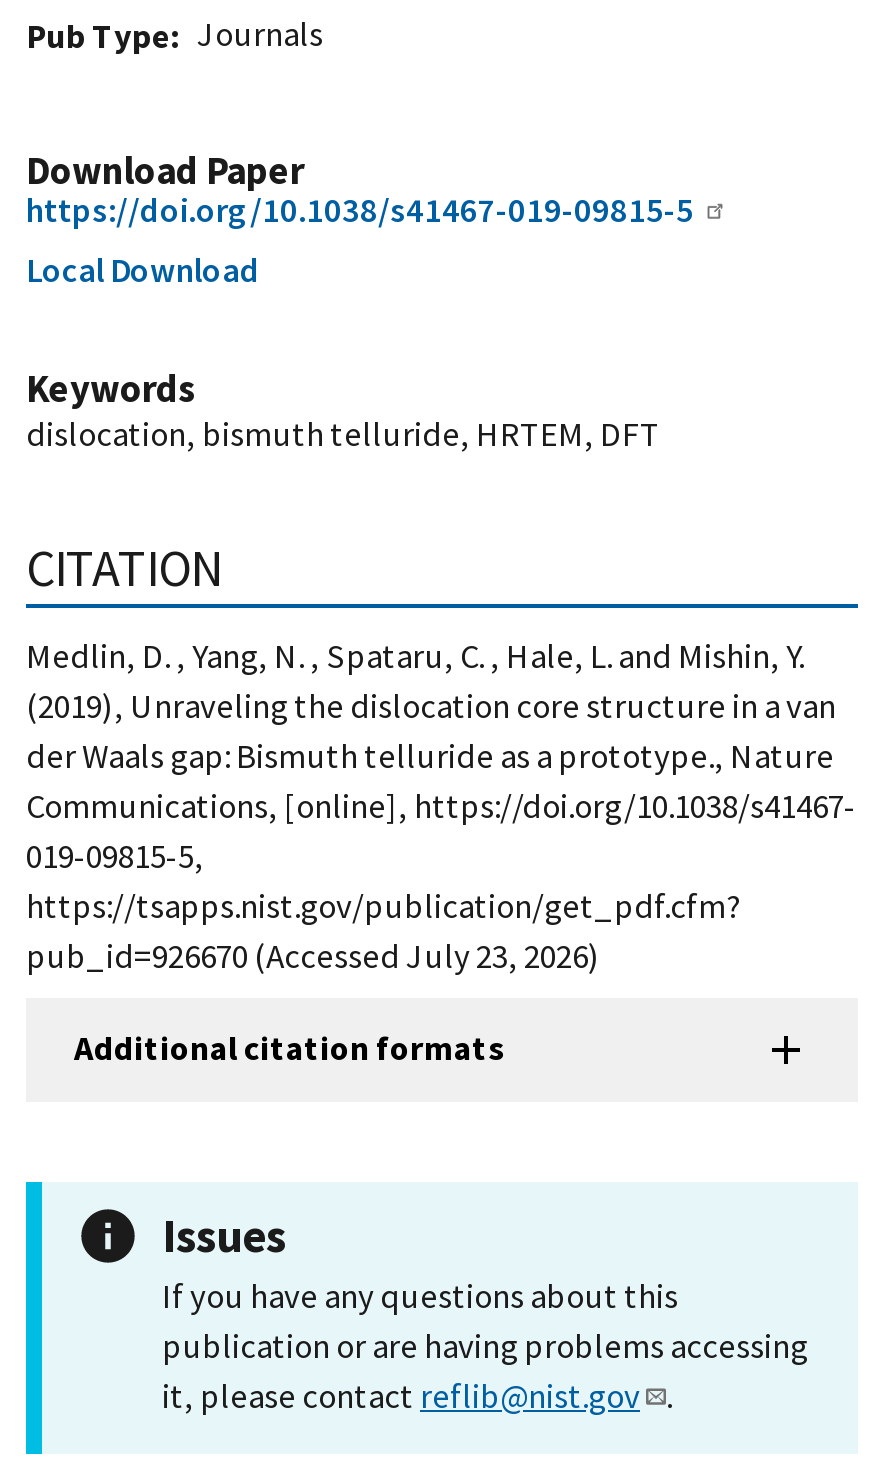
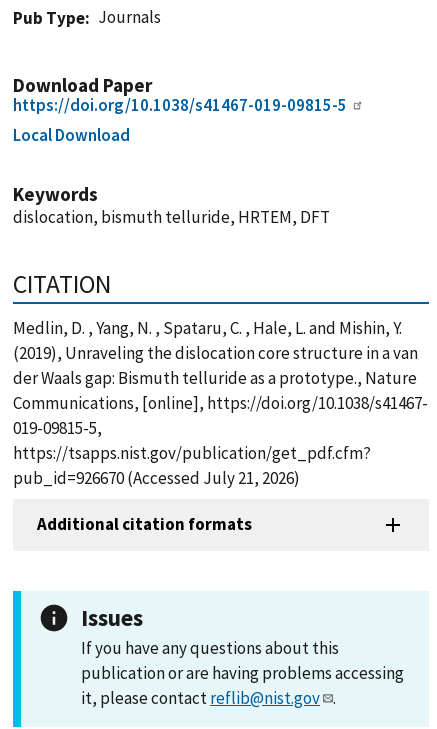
[26,934,600,978] pub_id=926670 (Accessed July 23, 2026) -> [13,467,300,489] pub_id=926670 (Accessed July 21, 2026)

